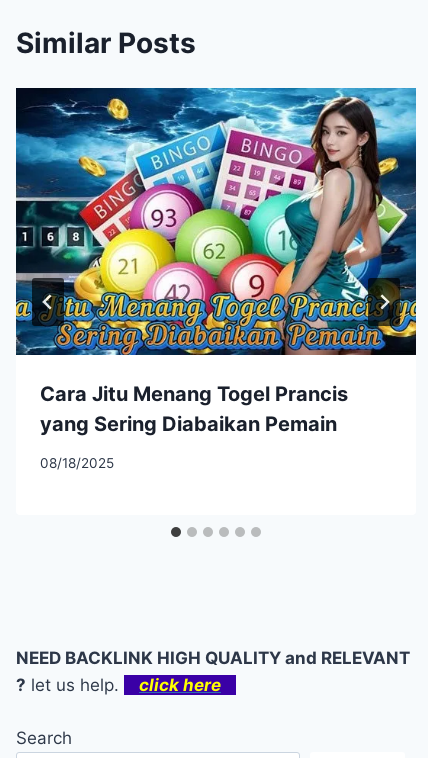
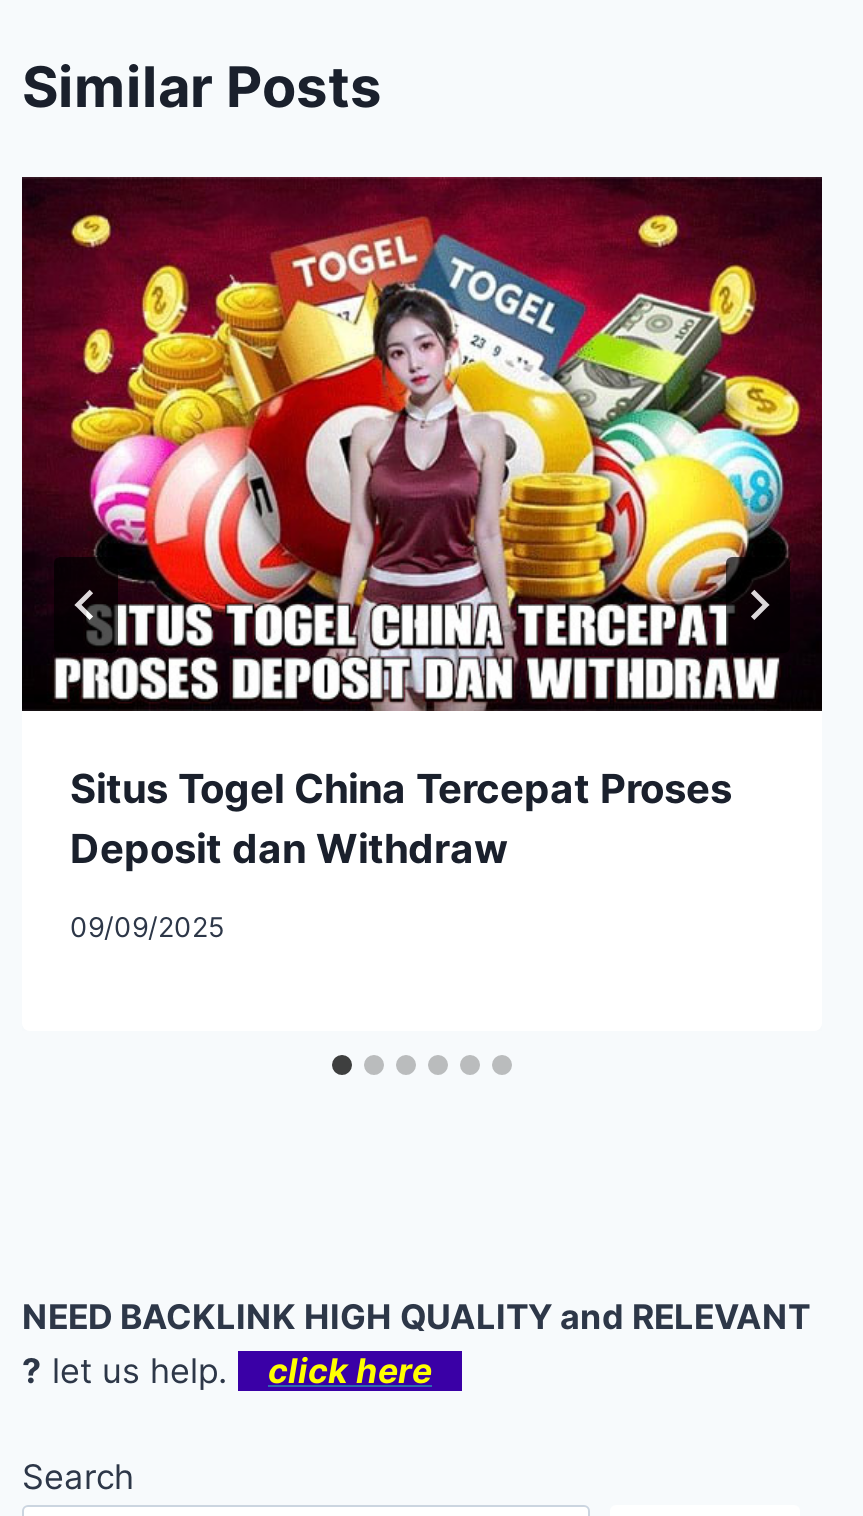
[15,87,417,436] [image] | Cara Jitu Menang Togel Prancis | yang Sering Diabaikan Pemain -> [20,175,824,873] [image] | Situs Togel China Tercepat Proses | Deposit dan Withdraw
[40,455,114,471] 08/18/2025 -> [70,910,224,942] 09/09/2025

